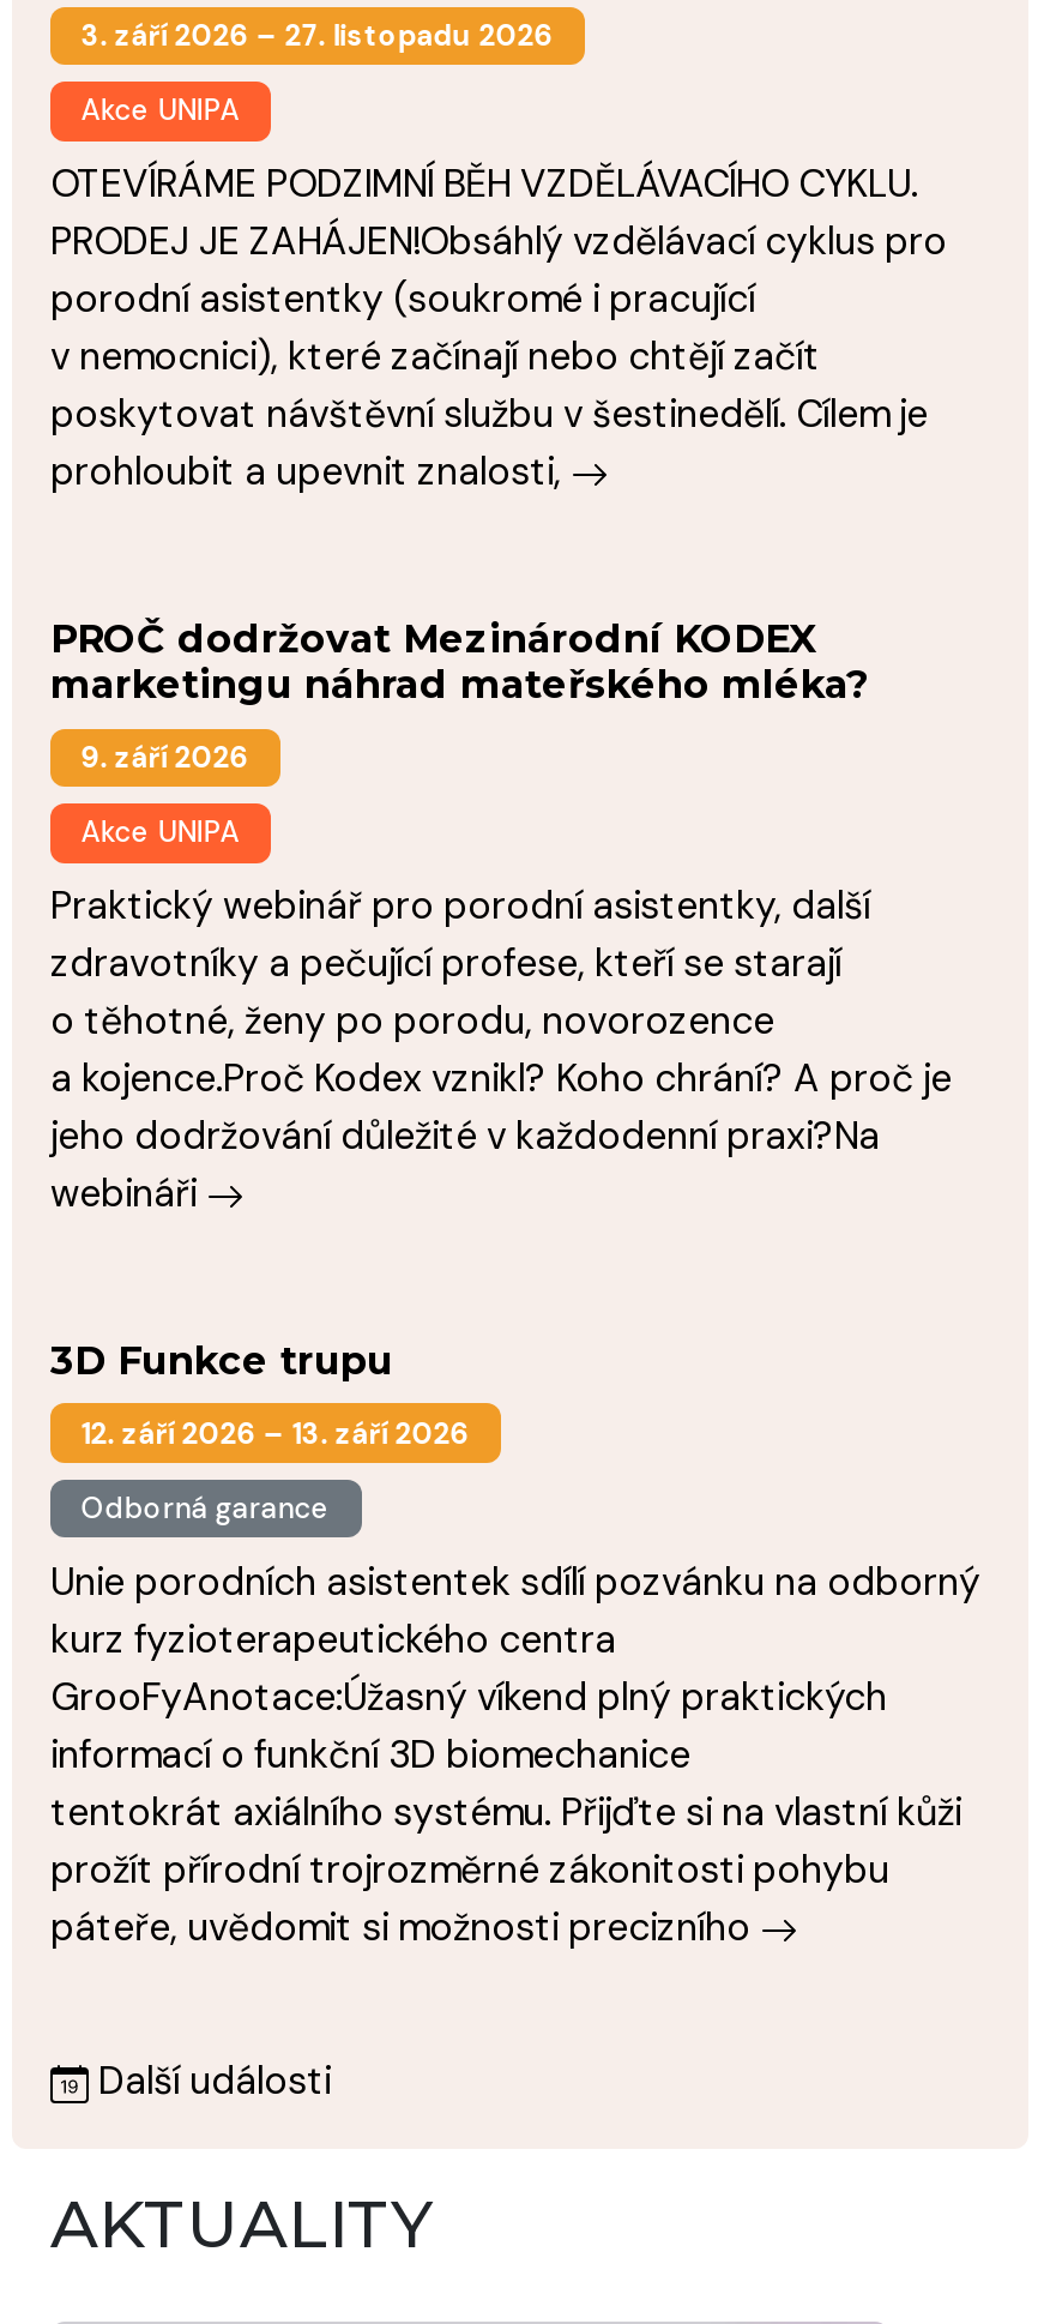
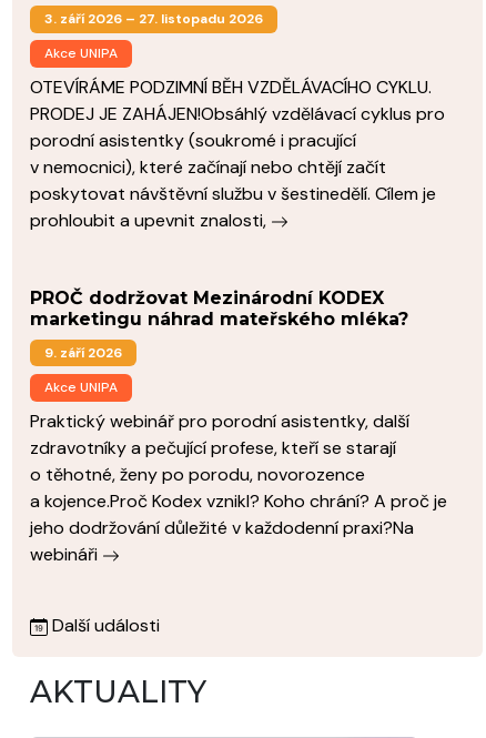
[50,1338,980,1952] 3D Funkce trupu | 12. září 2026 – 13. září 2026 | Odborná garance | Unie porodních asistentek sdílí pozvánku na odborný | kurz fyzioterapeutického centra | GrooFyAnotace:Úžasný víkend plný praktických | informací o funkční 3D biomechanice | tentokrát axiálního systému. Přijďte si na vlastní kůži | prožít přírodní trojrozměrné zákonitosti pohybu | páteře, uvědomit si možnosti precizního -> none

